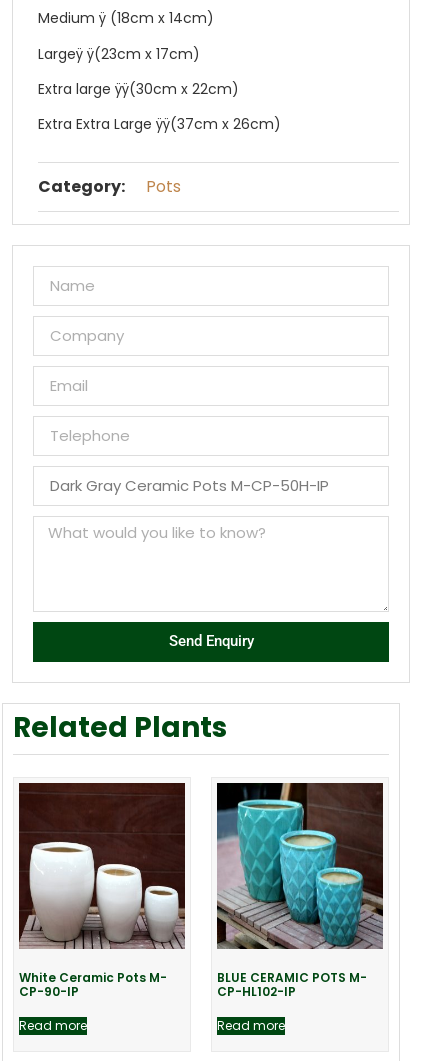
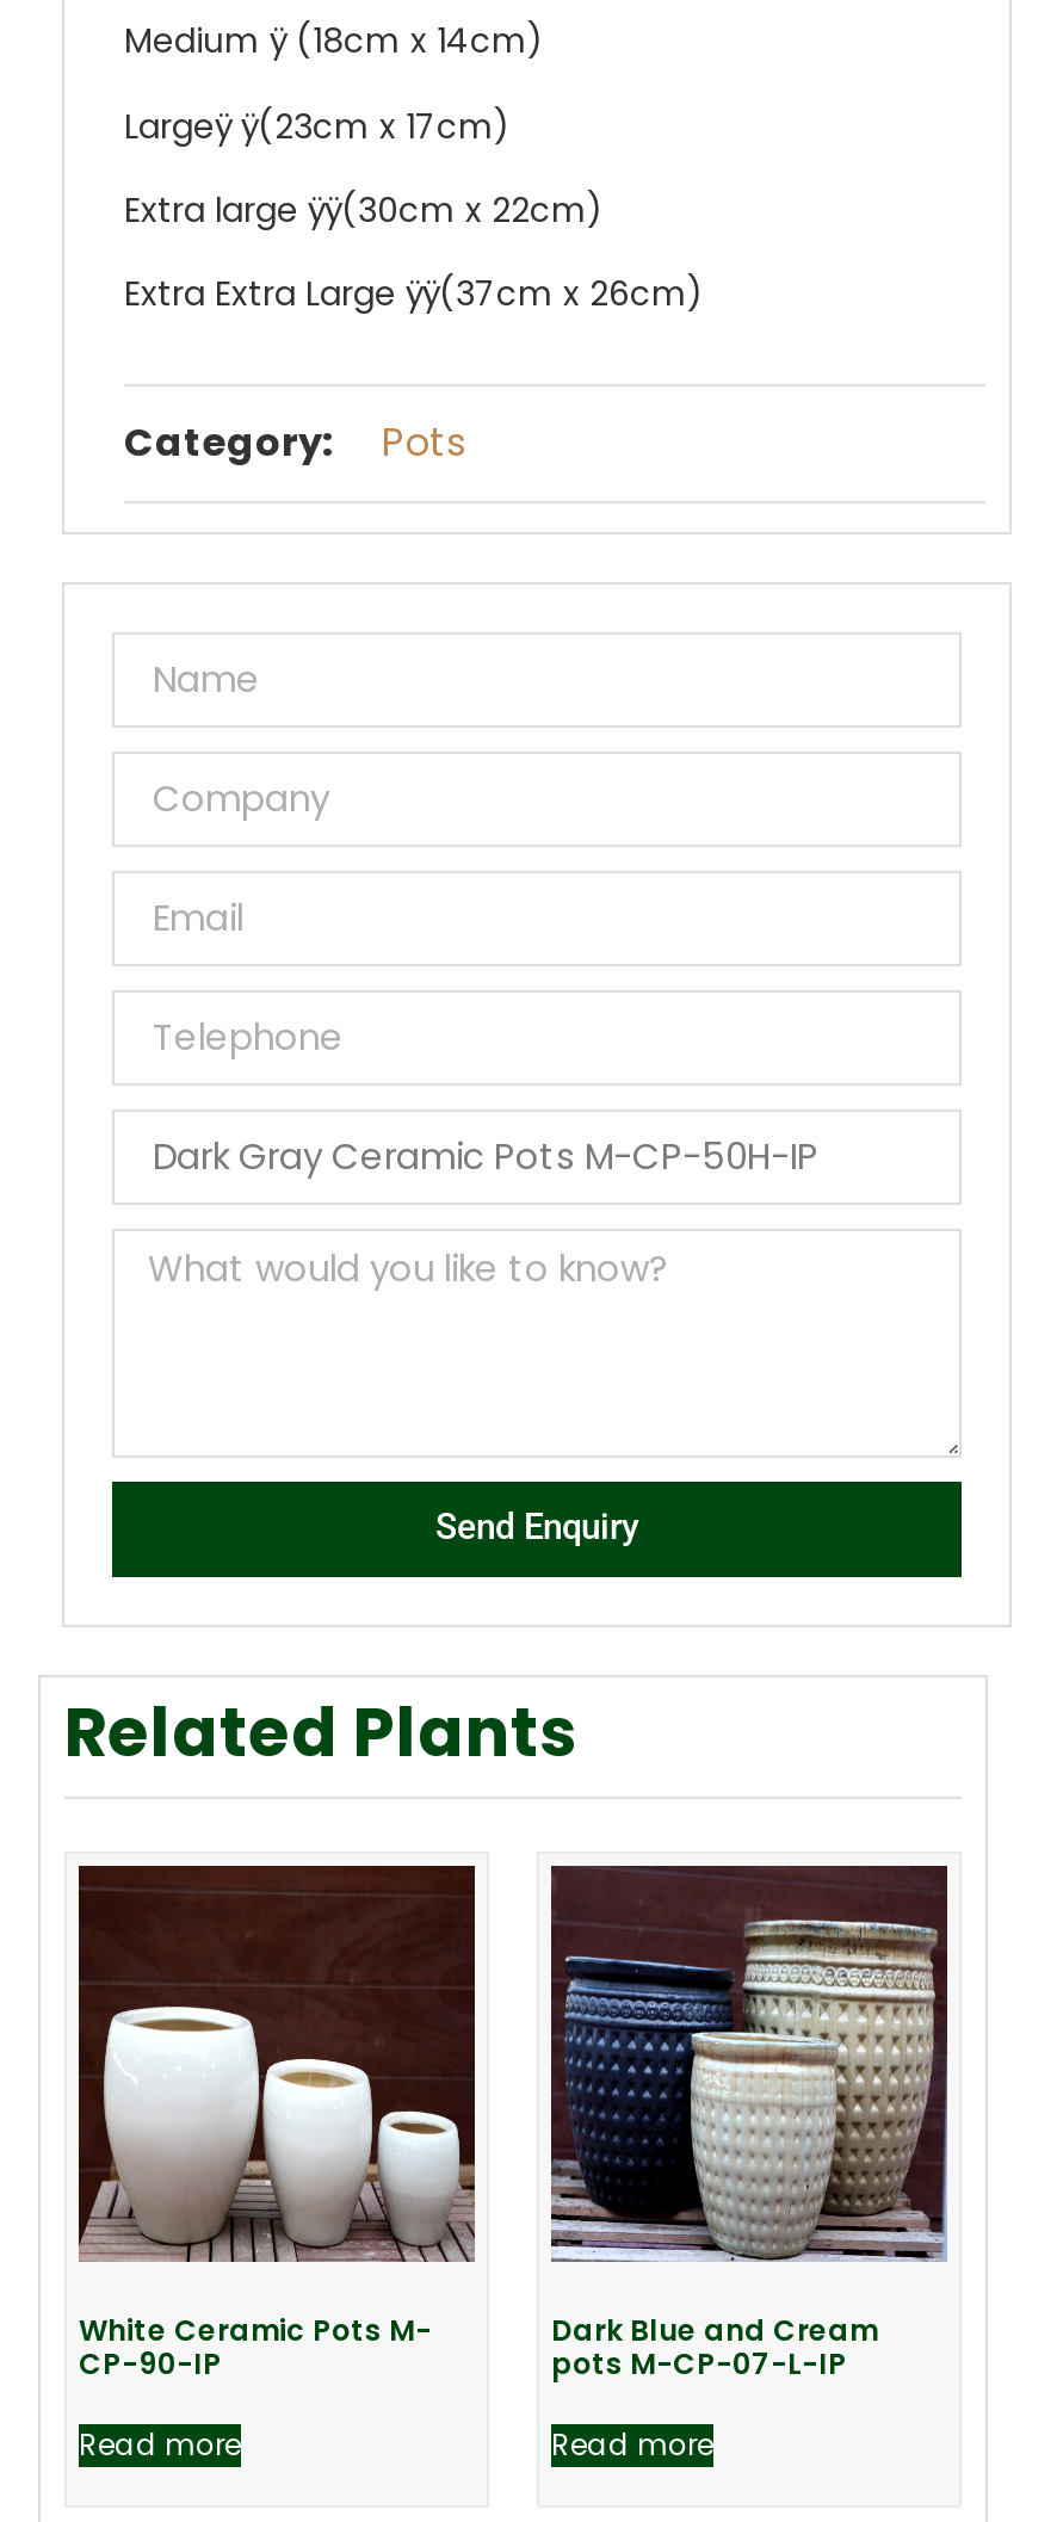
[216,783,384,1000] [image] | BLUE CERAMIC POTS M- | CP-HL102-IP -> [551,1866,950,2383] [image] | Dark Blue and Cream | pots M-CP-07-L-IP

